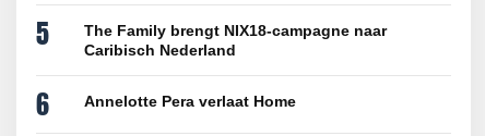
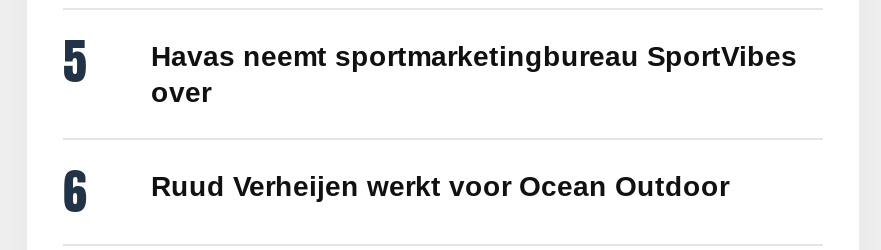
[84,22,387,59] The Family brengt NIX18-campagne naar | Caribisch Nederland -> [151,40,797,108] Havas neemt sportmarketingbureau SportVibes | over
[84,92,296,110] Annelotte Pera verlaat Home -> [151,170,729,202] Ruud Verheijen werkt voor Ocean Outdoor

